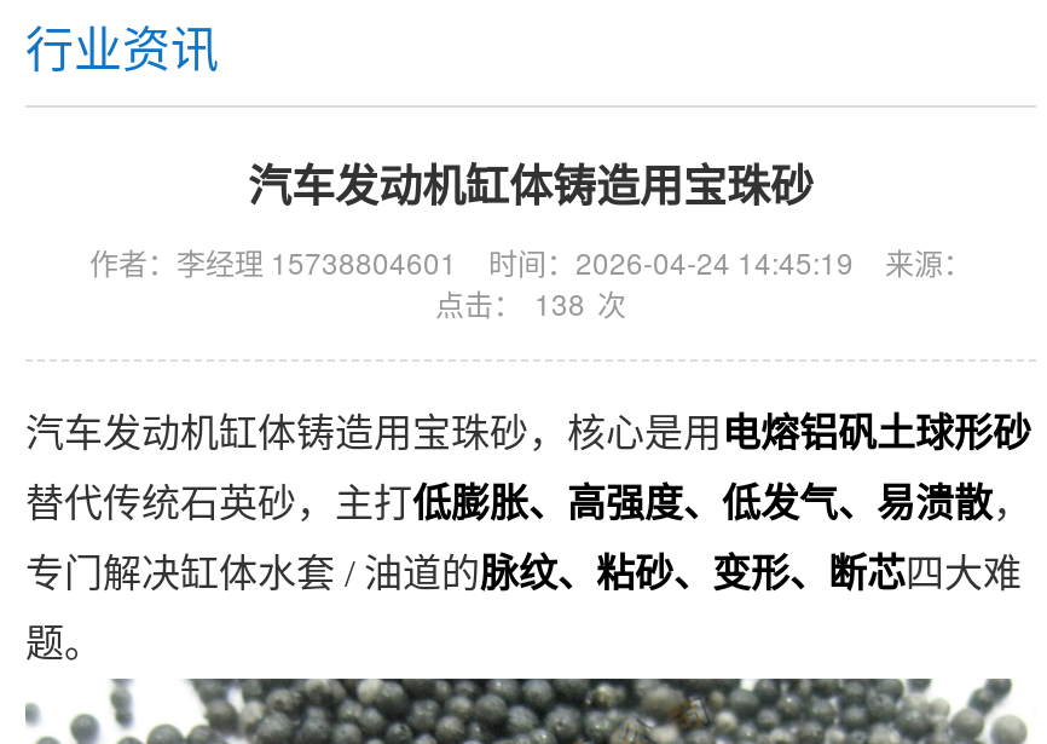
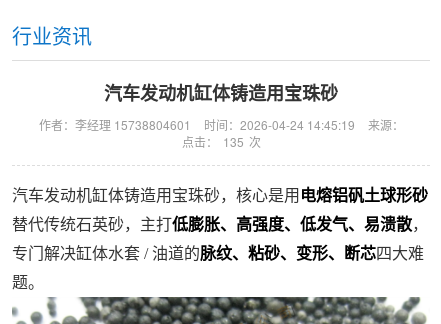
[435,282,626,323] 点击： 138 次 -> [181,133,260,150] 点击： 135 次

